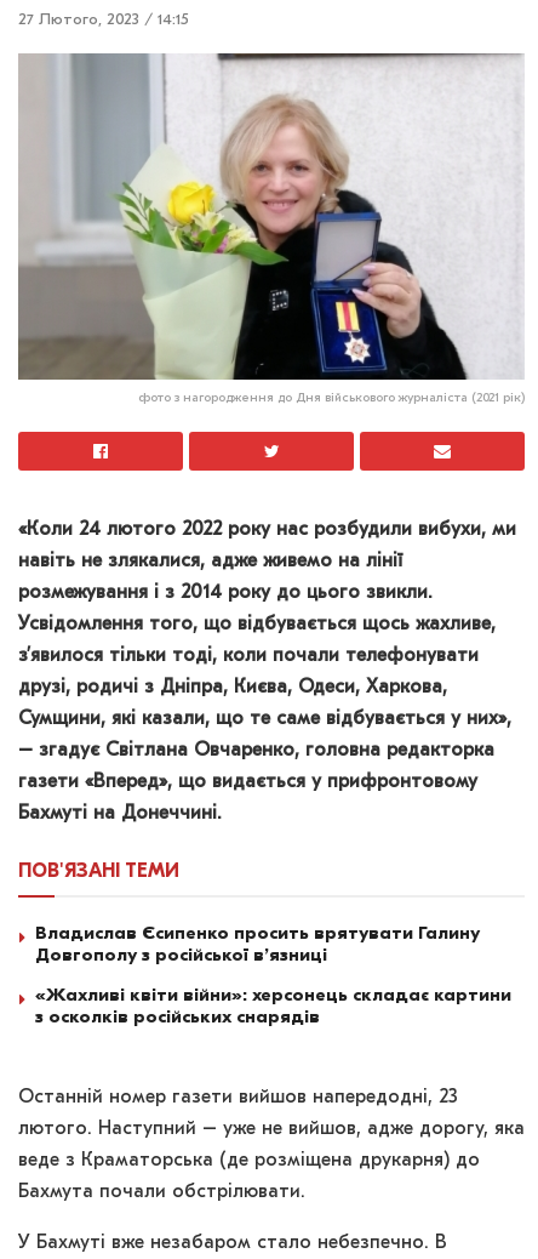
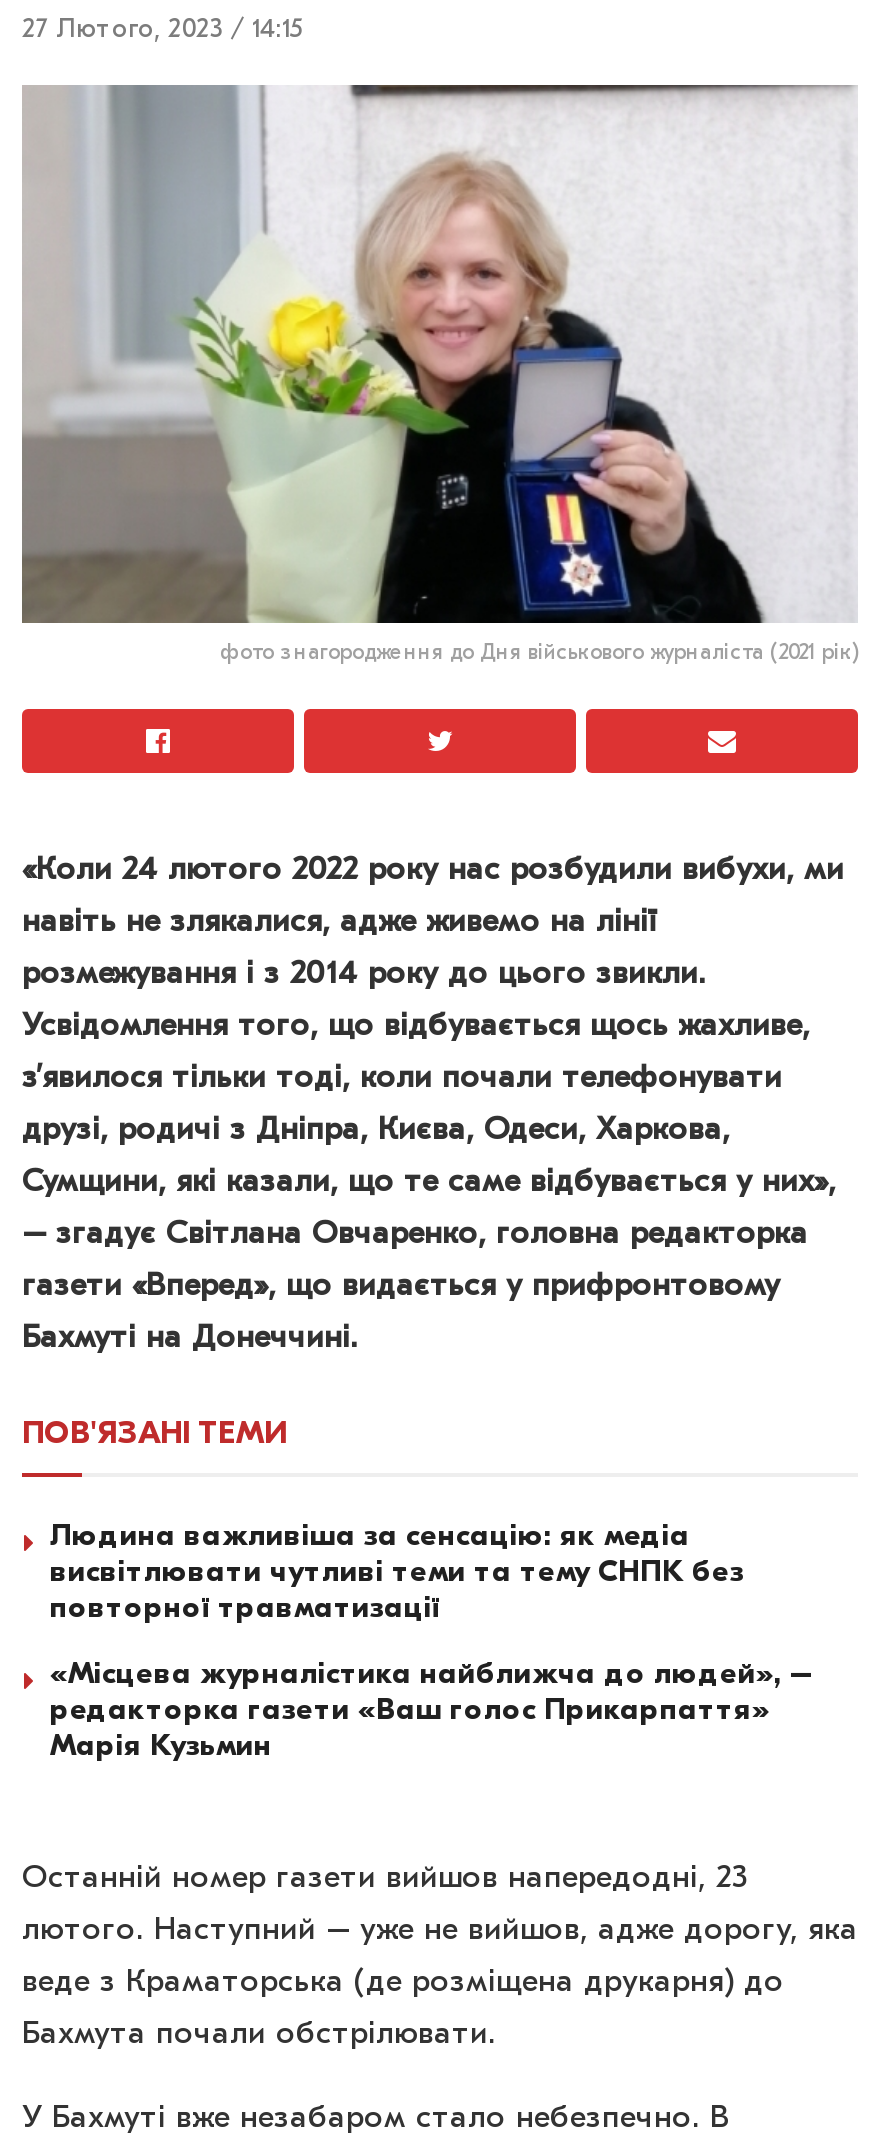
[35,922,480,966] Владислав Єсипенко просить врятувати Галину | Довгополу з російської в’язниці -> [50,1517,744,1625] Людина важливіша за сенсацію: як медіа | висвітлювати чутливі теми та тему СНПК без | повторної травматизації
[35,984,511,1028] «Жахливі квіти війни»: херсонець складає картини | з осколків російських снарядів -> [50,1655,814,1763] «Місцева журналістика найближча до людей», – | редакторка газети «Ваш голос Прикарпаття» | Марія Кузьмин

